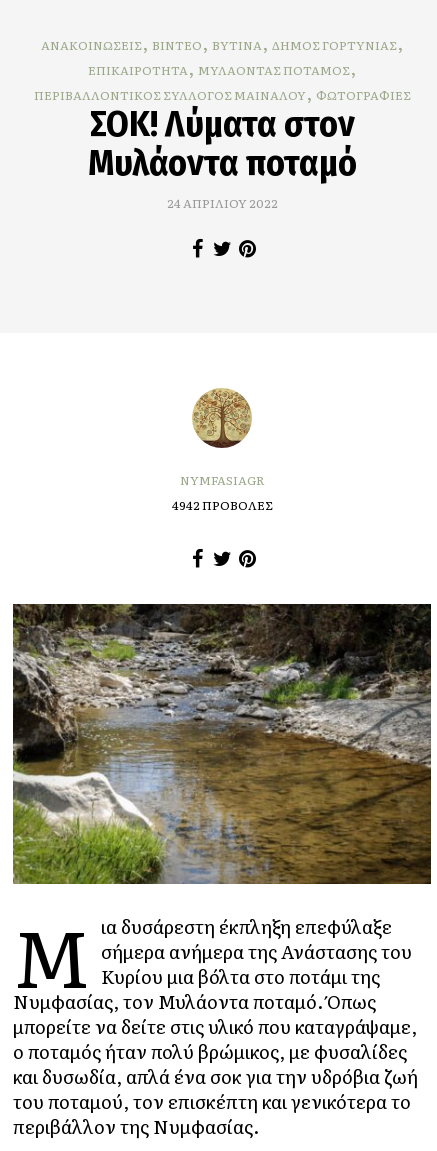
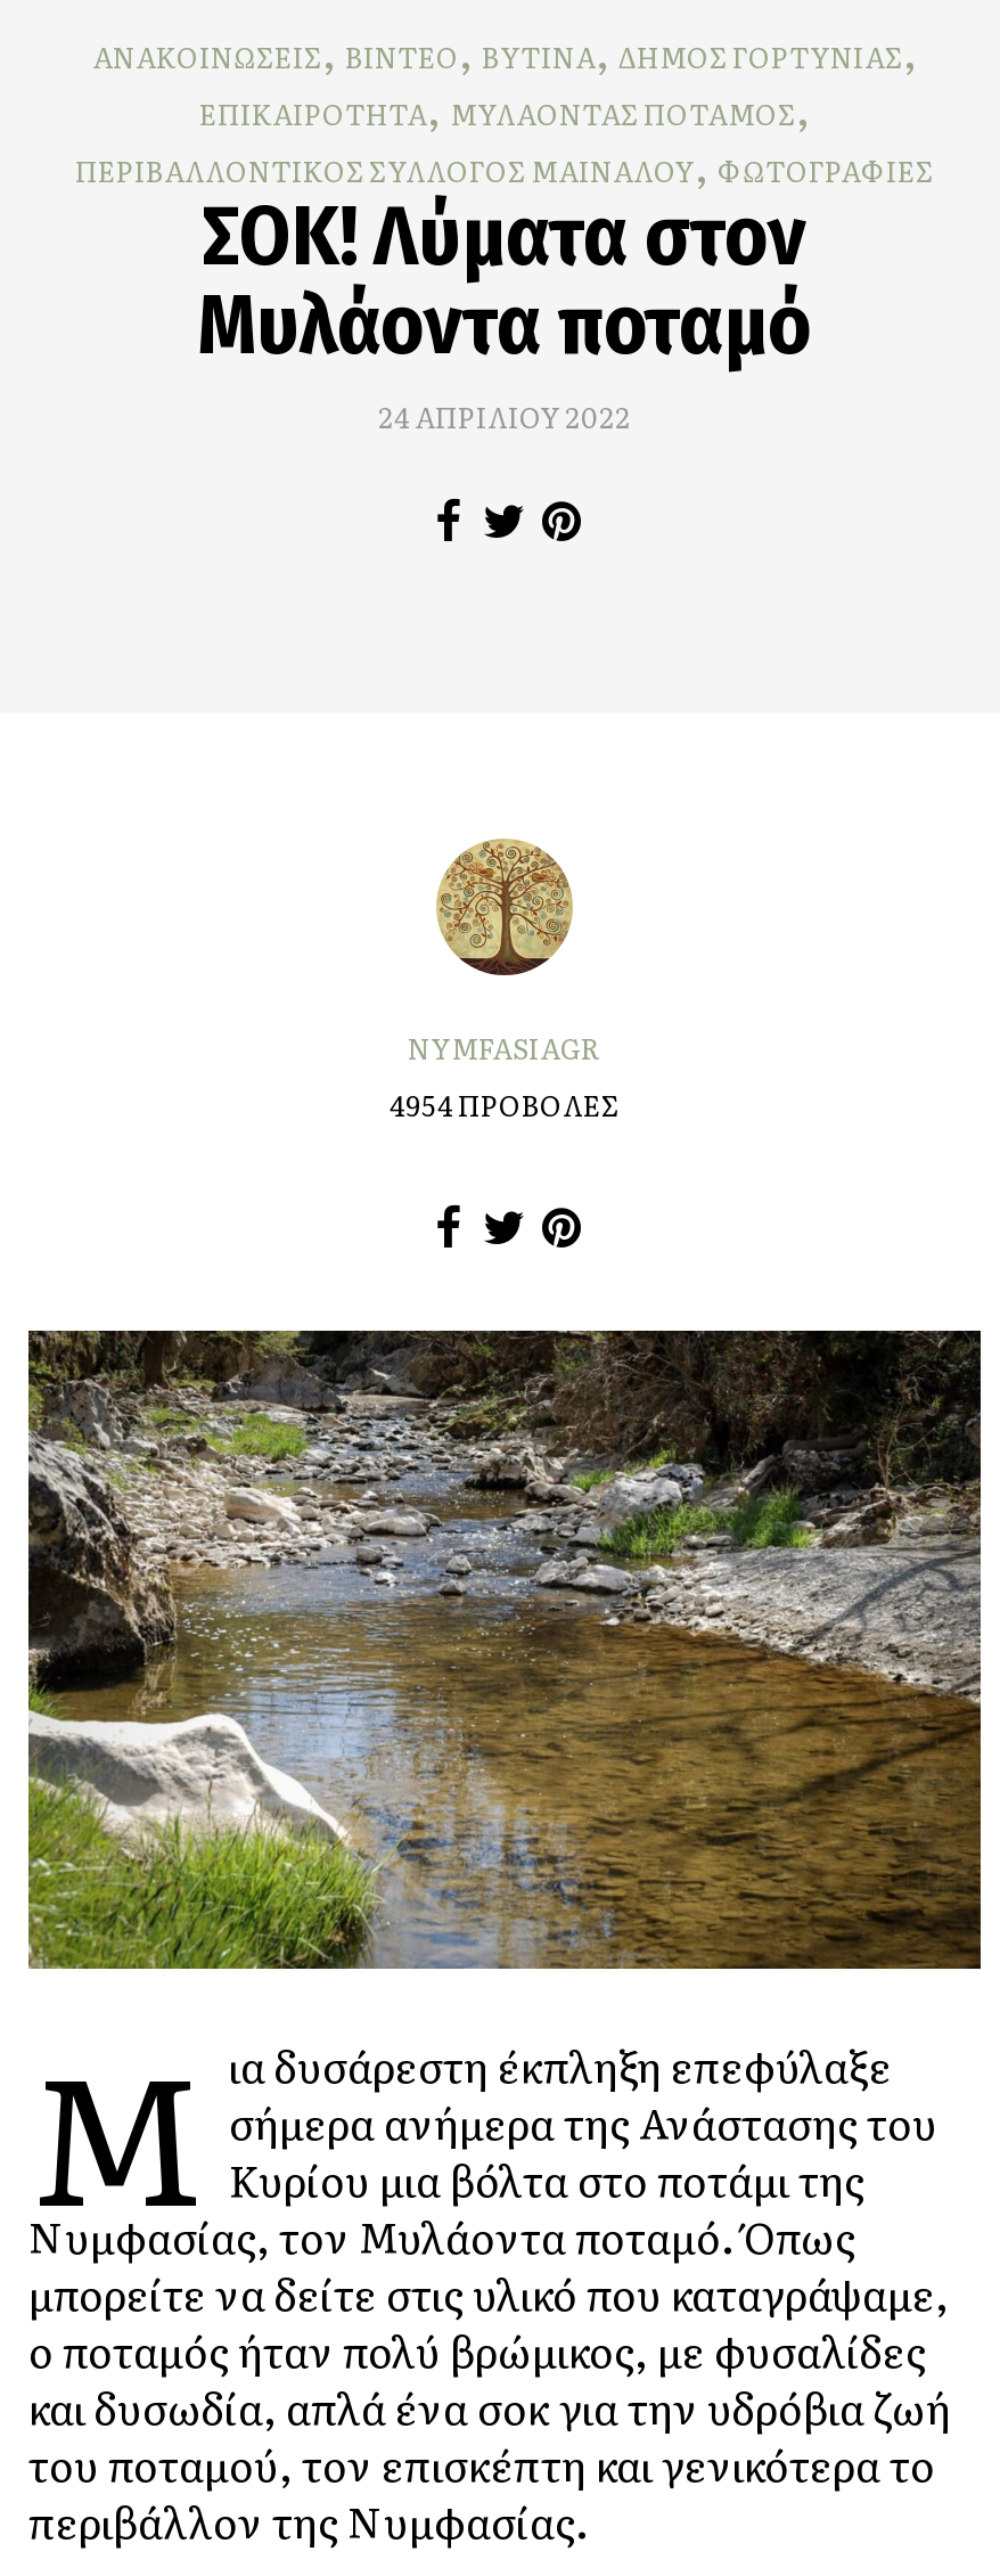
[171,496,272,514] 4942 ΠΡΟΒΟΛΕΣ -> [390,1085,620,1126] 4954 ΠΡΟΒΟΛΕΣ

